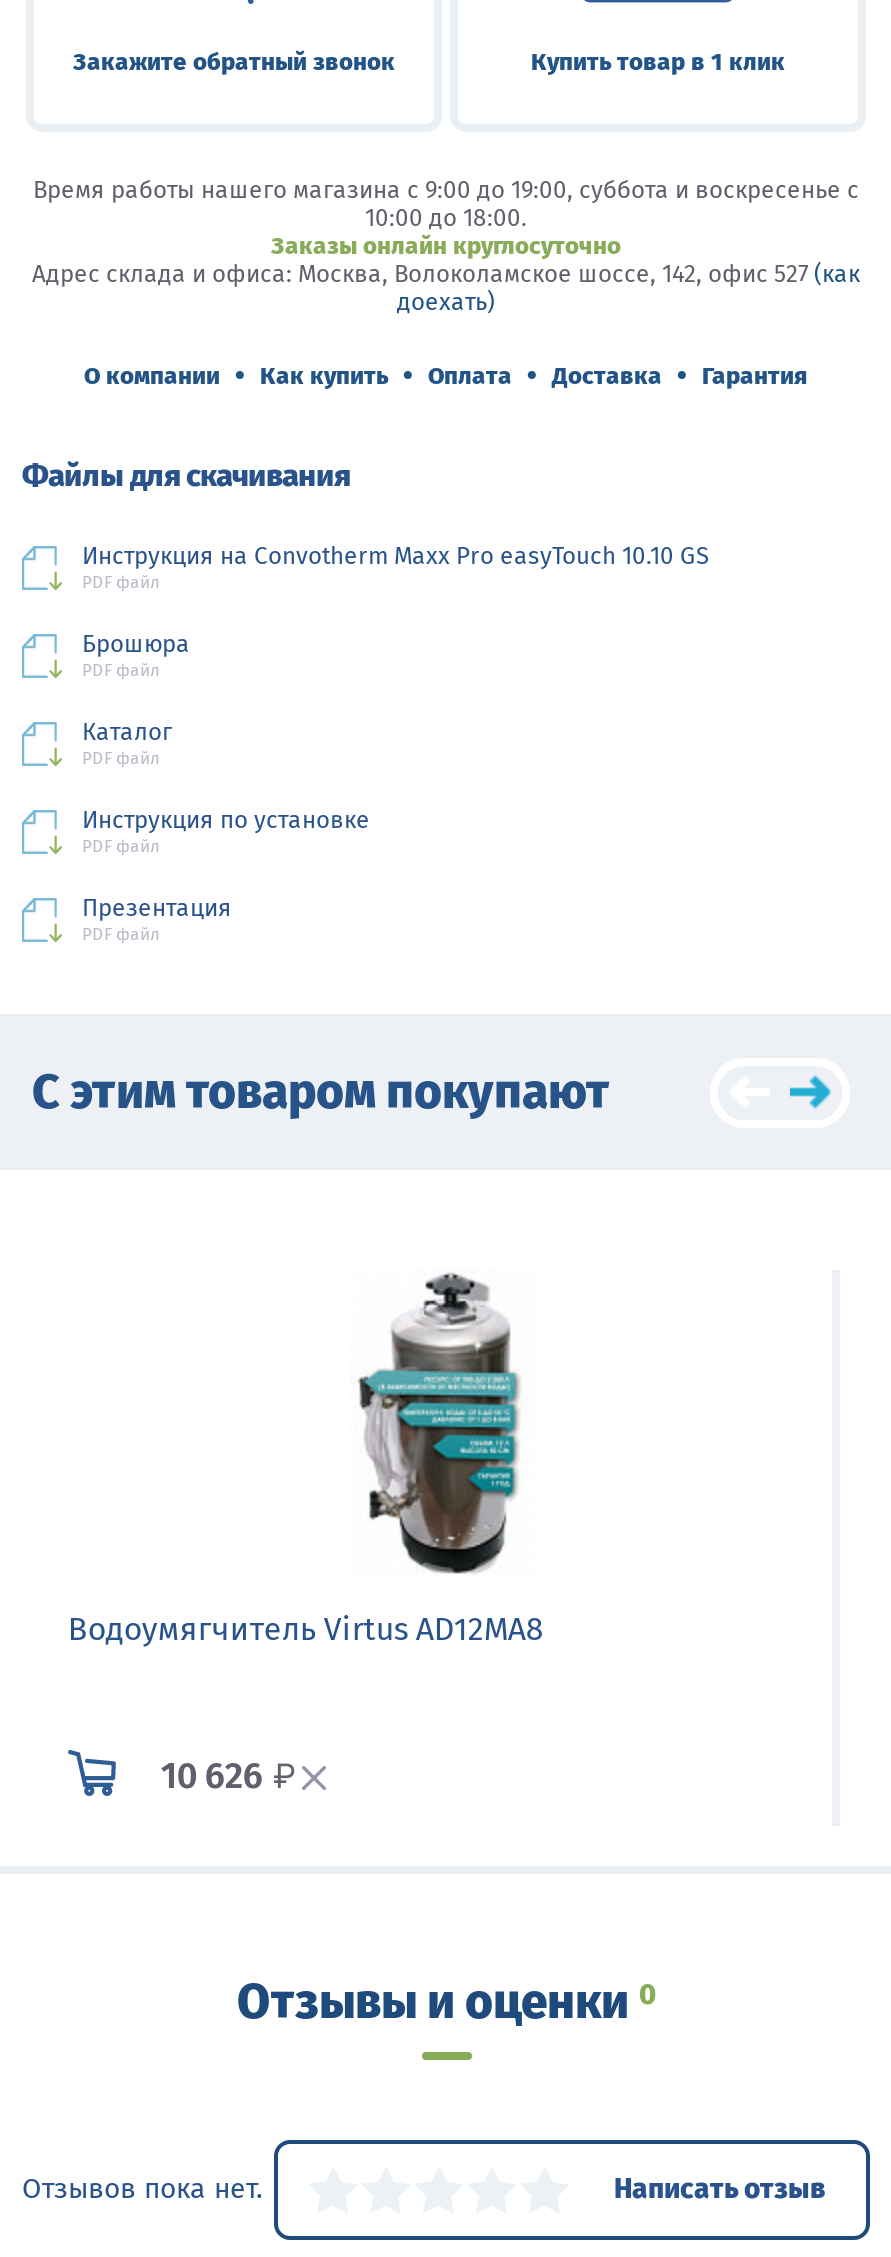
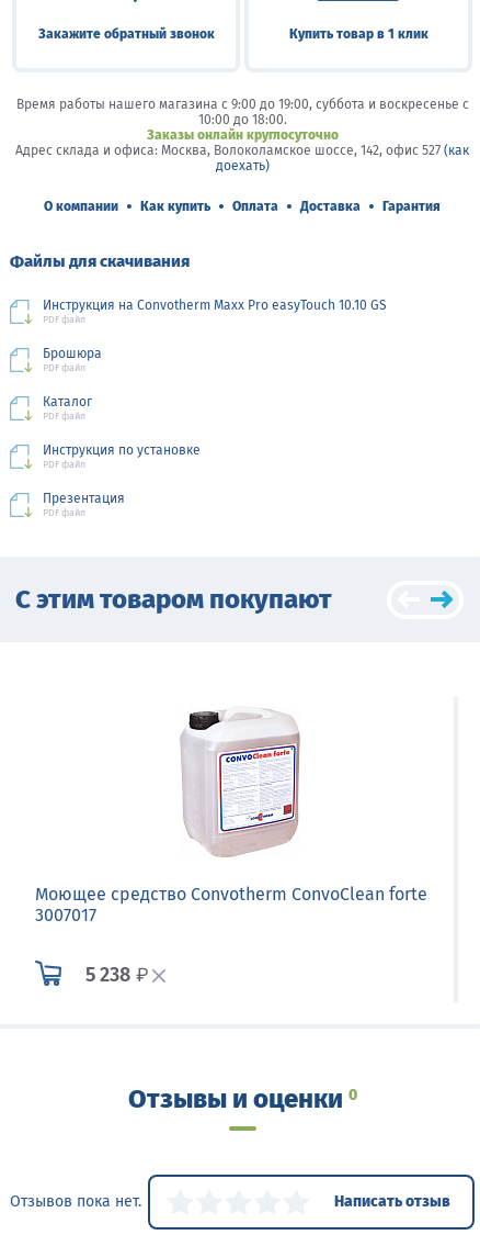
[68,1272,552,1647] [image] | Водоумягчитель Virtus AD12MA8 -> [35,699,427,925] [image] | Моющее средство Convotherm ConvoClean forte | 3007017
[161,1754,297,1798] 10 626 ₽ -> [86,963,149,987] 5 238 ₽

